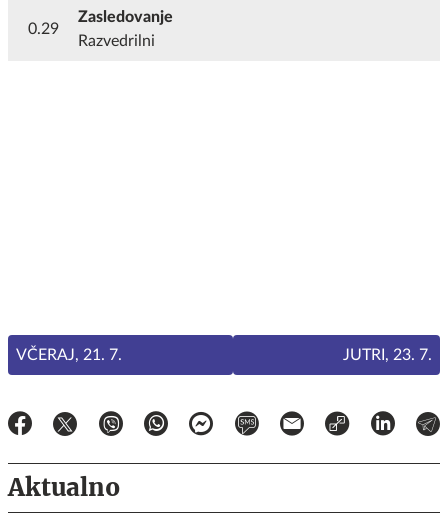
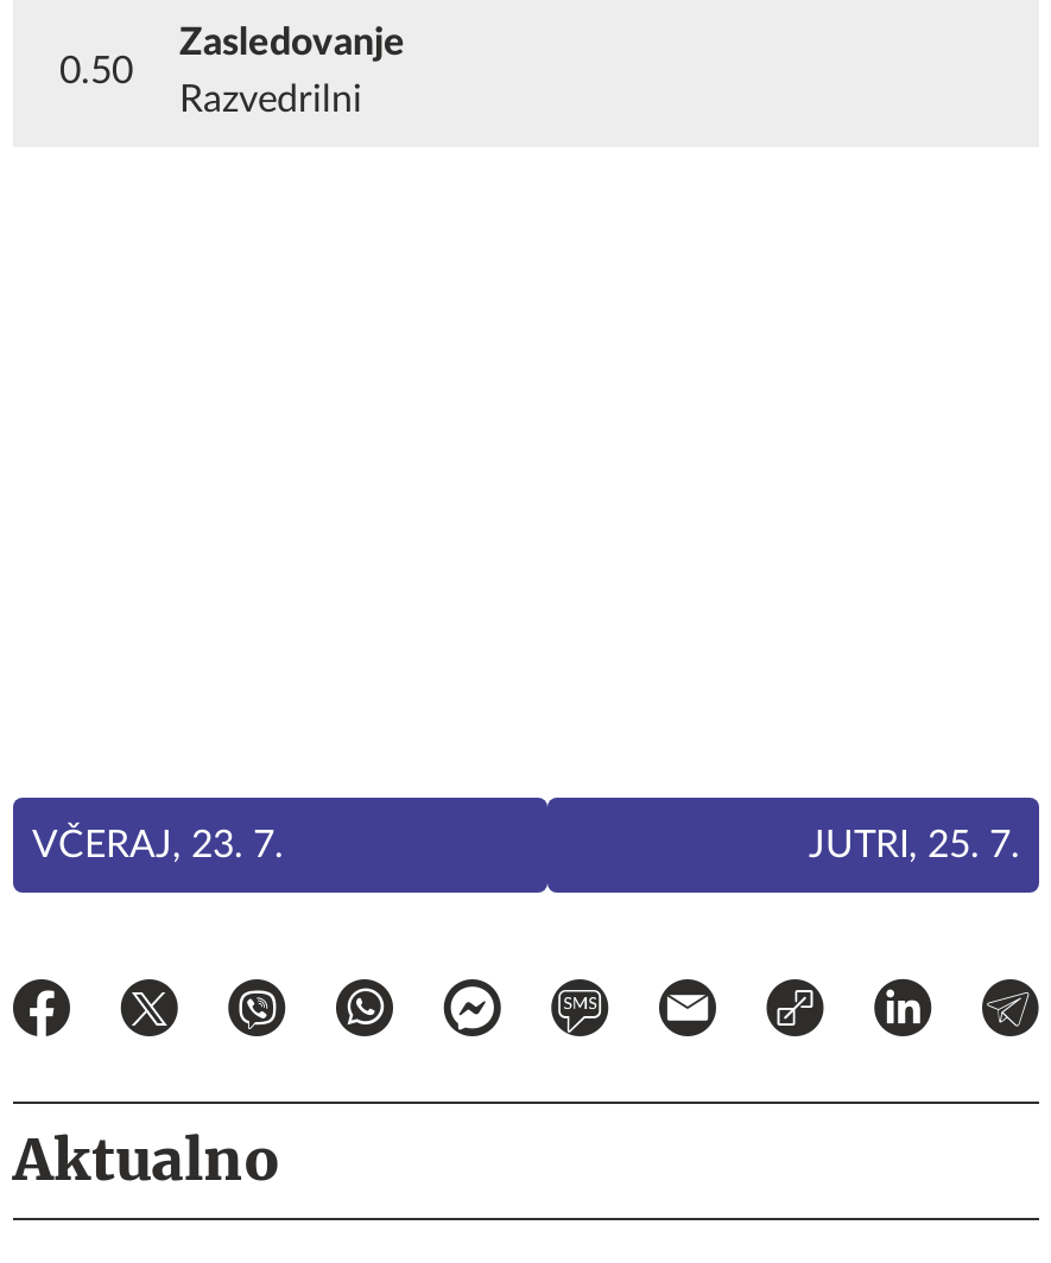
[27,21,58,37] 0.29 -> [59,52,133,90] 0.50
[16,347,122,363] VČERAJ, 21. 7. -> [32,826,284,864] VČERAJ, 23. 7.
[343,347,432,363] JUTRI, 23. 7. -> [809,826,1020,864] JUTRI, 25. 7.

